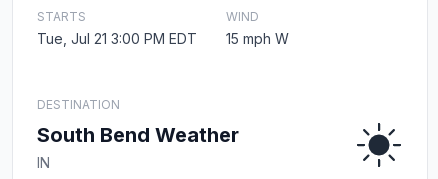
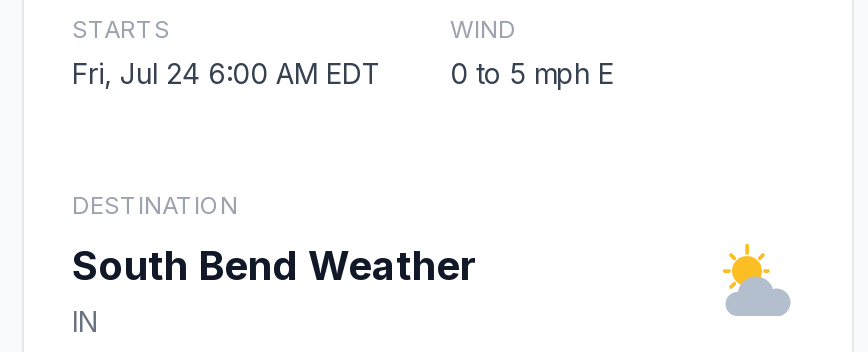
[37,30,197,47] Tue, Jul 21 3:00 PM EDT -> [72,56,382,90] Fri, Jul 24 6:00 AM EDT
[226,30,289,47] 15 mph W -> [450,56,614,90] 0 to 5 mph E
[356,122,402,168] [image] -> [714,242,798,328] [image]

